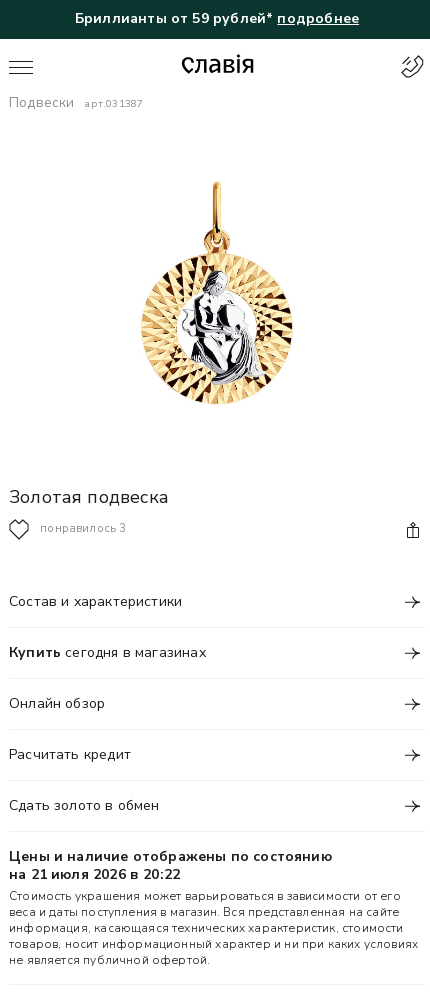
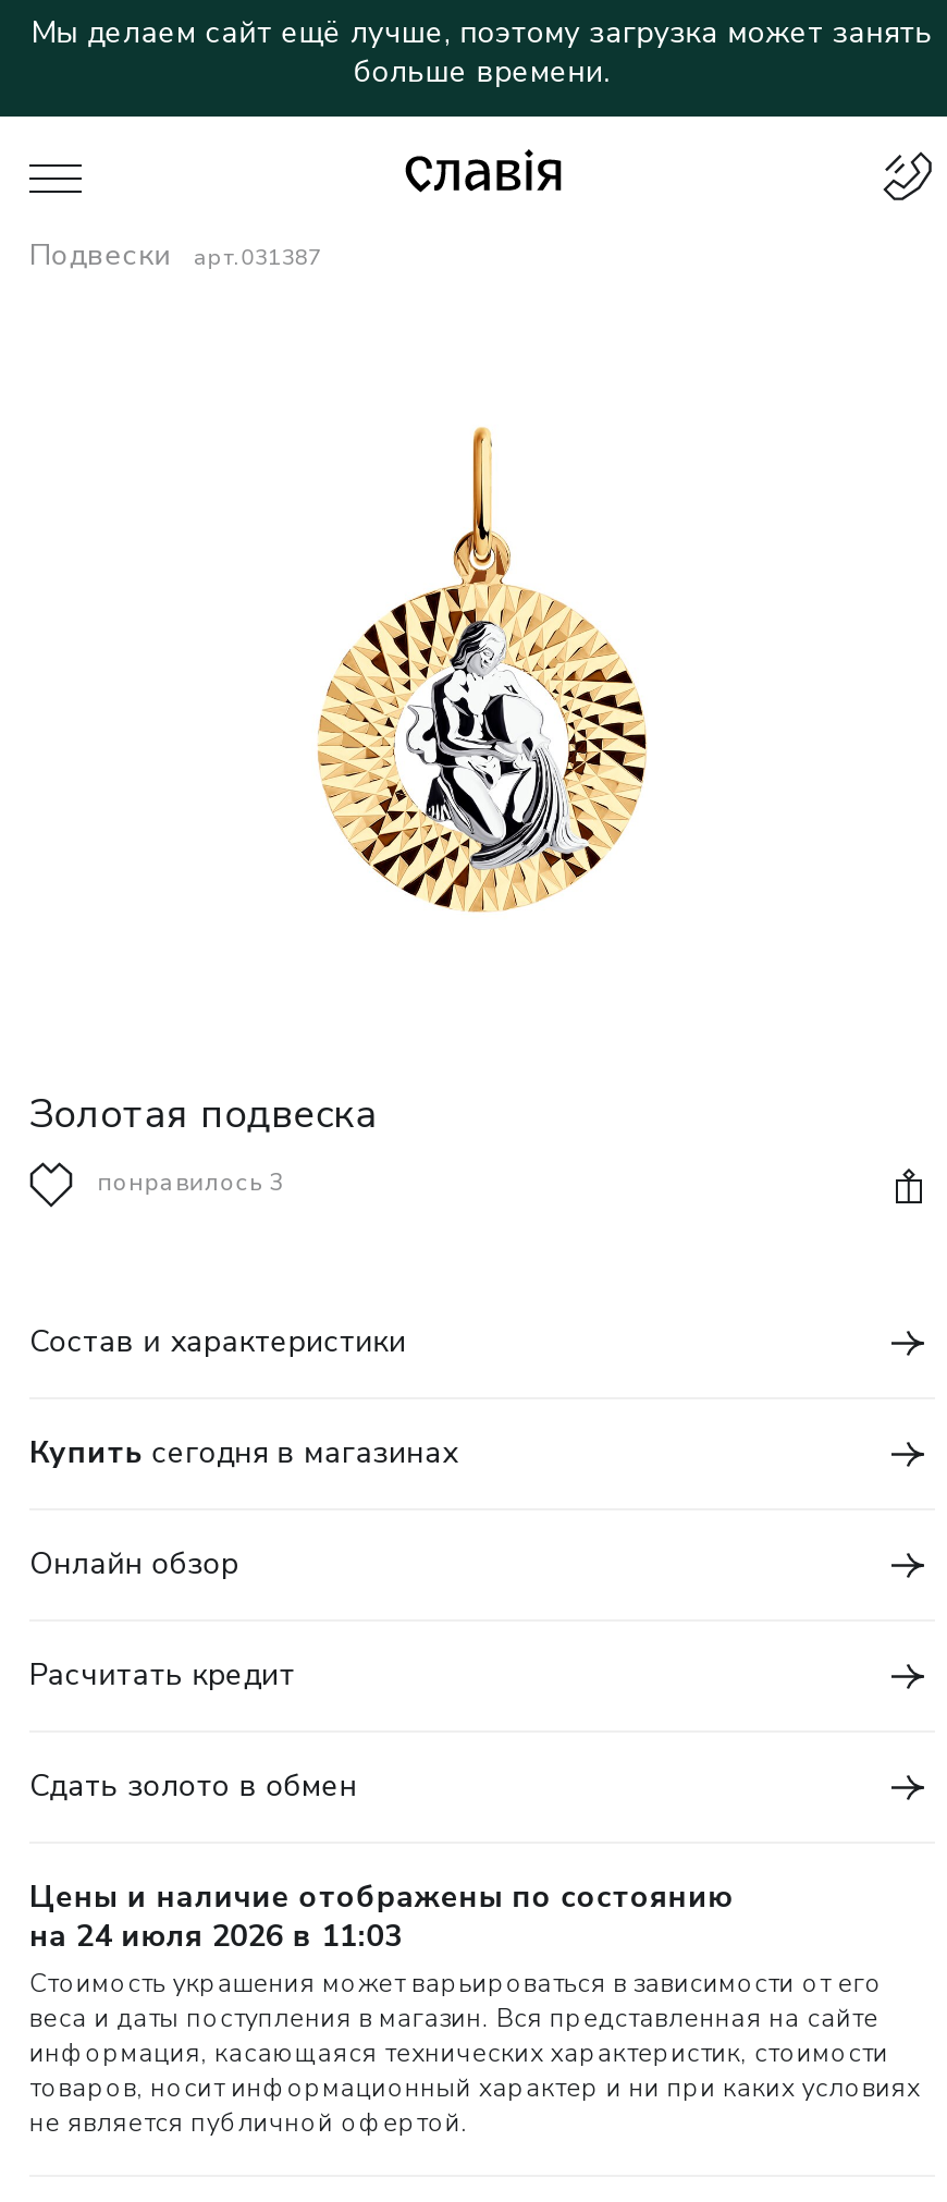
[75,9,359,28] Бриллианты от 59 рублей* подробнее -> [32,12,933,93] Мы делаем сайт ещё лучше, поэтому загрузка может занять | больше времени.
[9,865,180,884] на 21 июля 2026 в 20:22 -> [29,1916,402,1958] на 24 июля 2026 в 11:03

